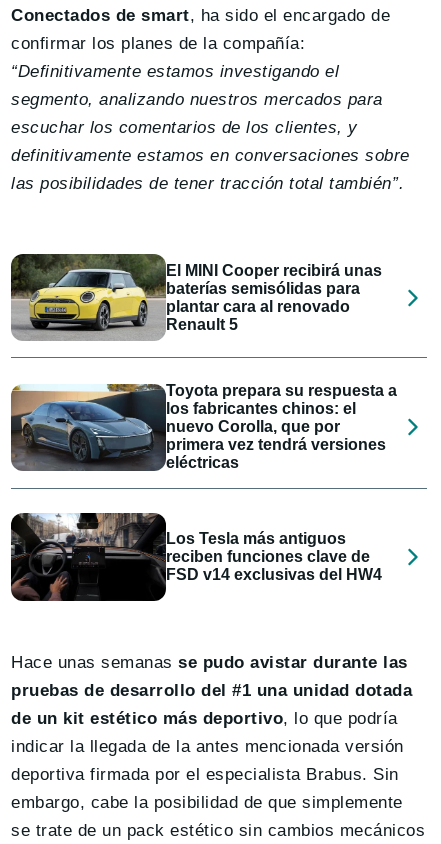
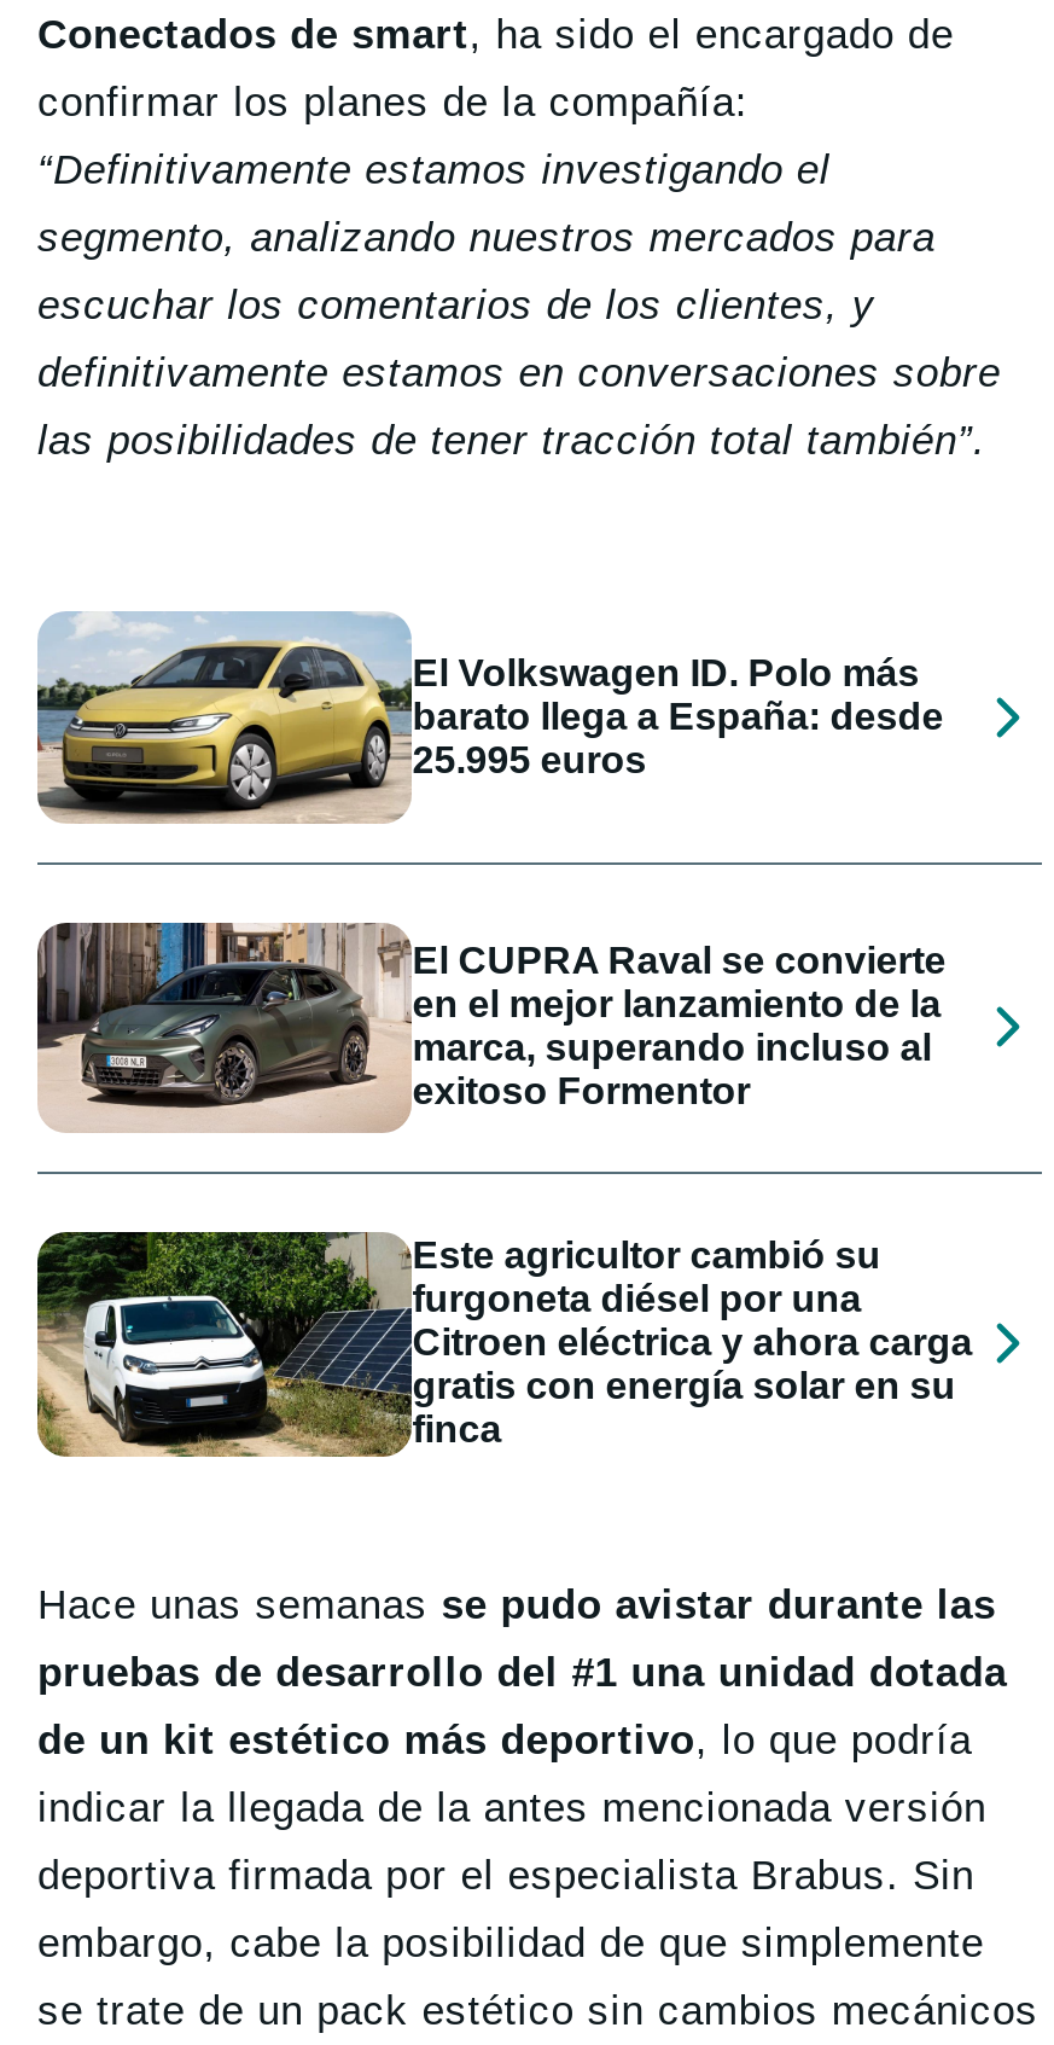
[10,253,382,340] [image] | El MINI Cooper recibirá unas | baterías semisólidas para | plantar cara al renovado | Renault 5 -> [37,611,943,824] [image] | El Volkswagen ID. Polo más | barato llega a España: desde | 25.995 euros
[10,382,397,472] [image] | Toyota prepara su respuesta a | los fabricantes chinos: el | nuevo Corolla, que por | primera vez tendrá versiones | eléctricas -> [35,920,946,1135] [image] | El CUPRA Raval se convierte | en el mejor lanzamiento de la | marca, superando incluso al | exitoso Formentor
[10,511,382,602] [image] | Los Tesla más antiguos | reciben funciones clave de | FSD v14 exclusivas del HW4 -> [35,1230,972,1459] [image] | Este agricultor cambió su | furgoneta diésel por una | Citroen eléctrica y ahora carga | gratis con energía solar en su | finca

